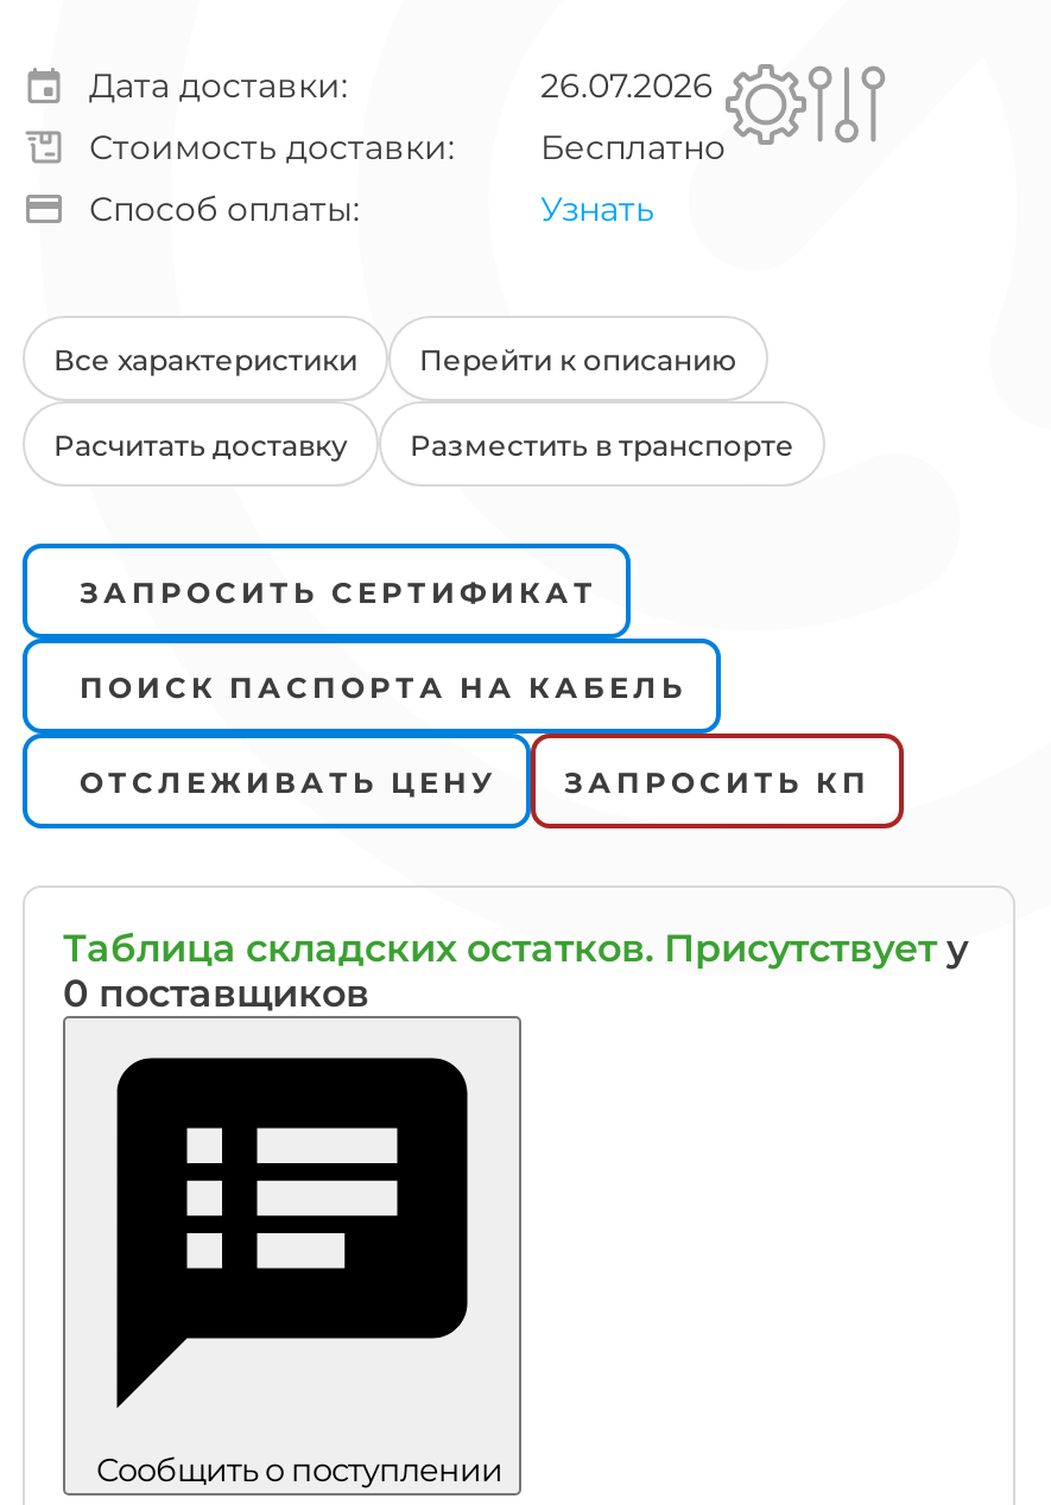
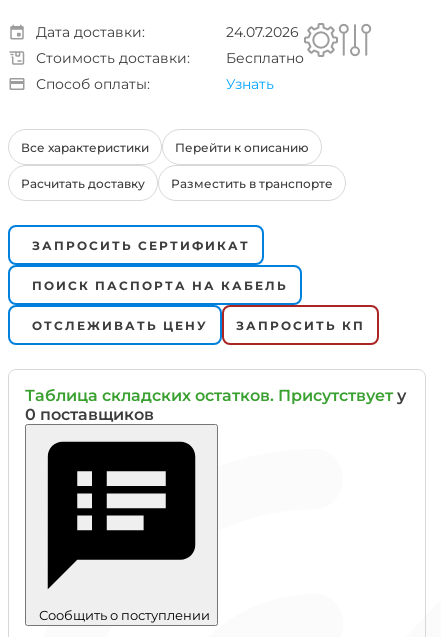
[540,64,714,107] 26.07.2026 -> [226,23,299,41] 24.07.2026

